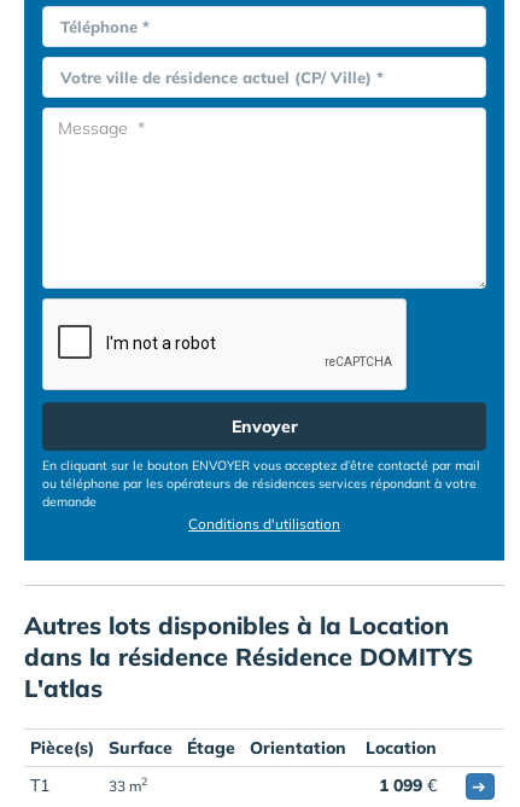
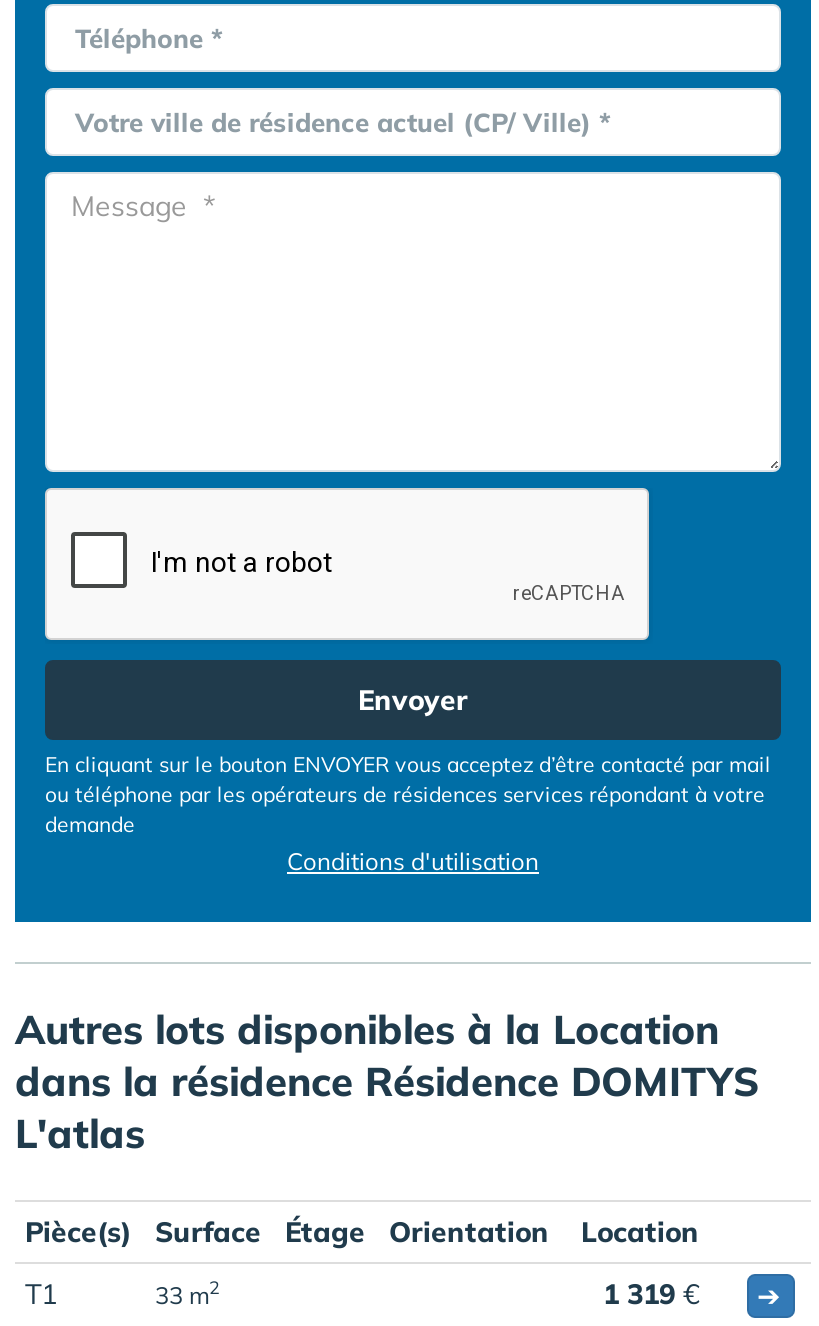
[379,774,437,796] 1 099 € -> [603,1276,699,1312] 1 319 €

